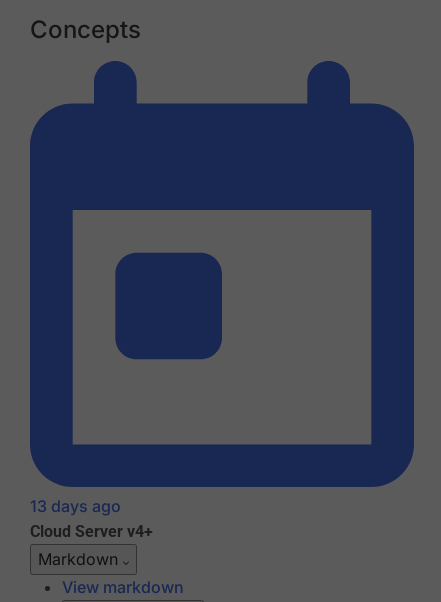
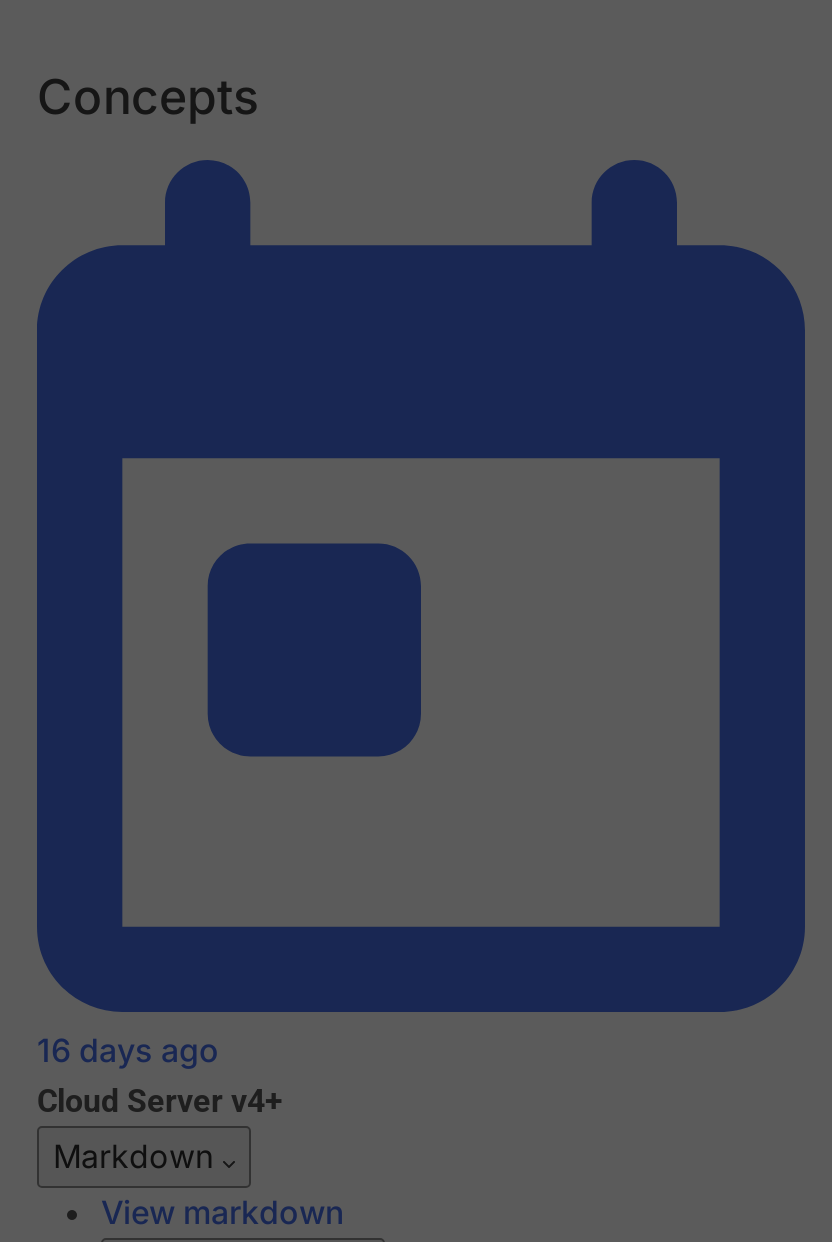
[30,496,121,516] 13 days ago -> [37,1031,219,1071] 16 days ago

